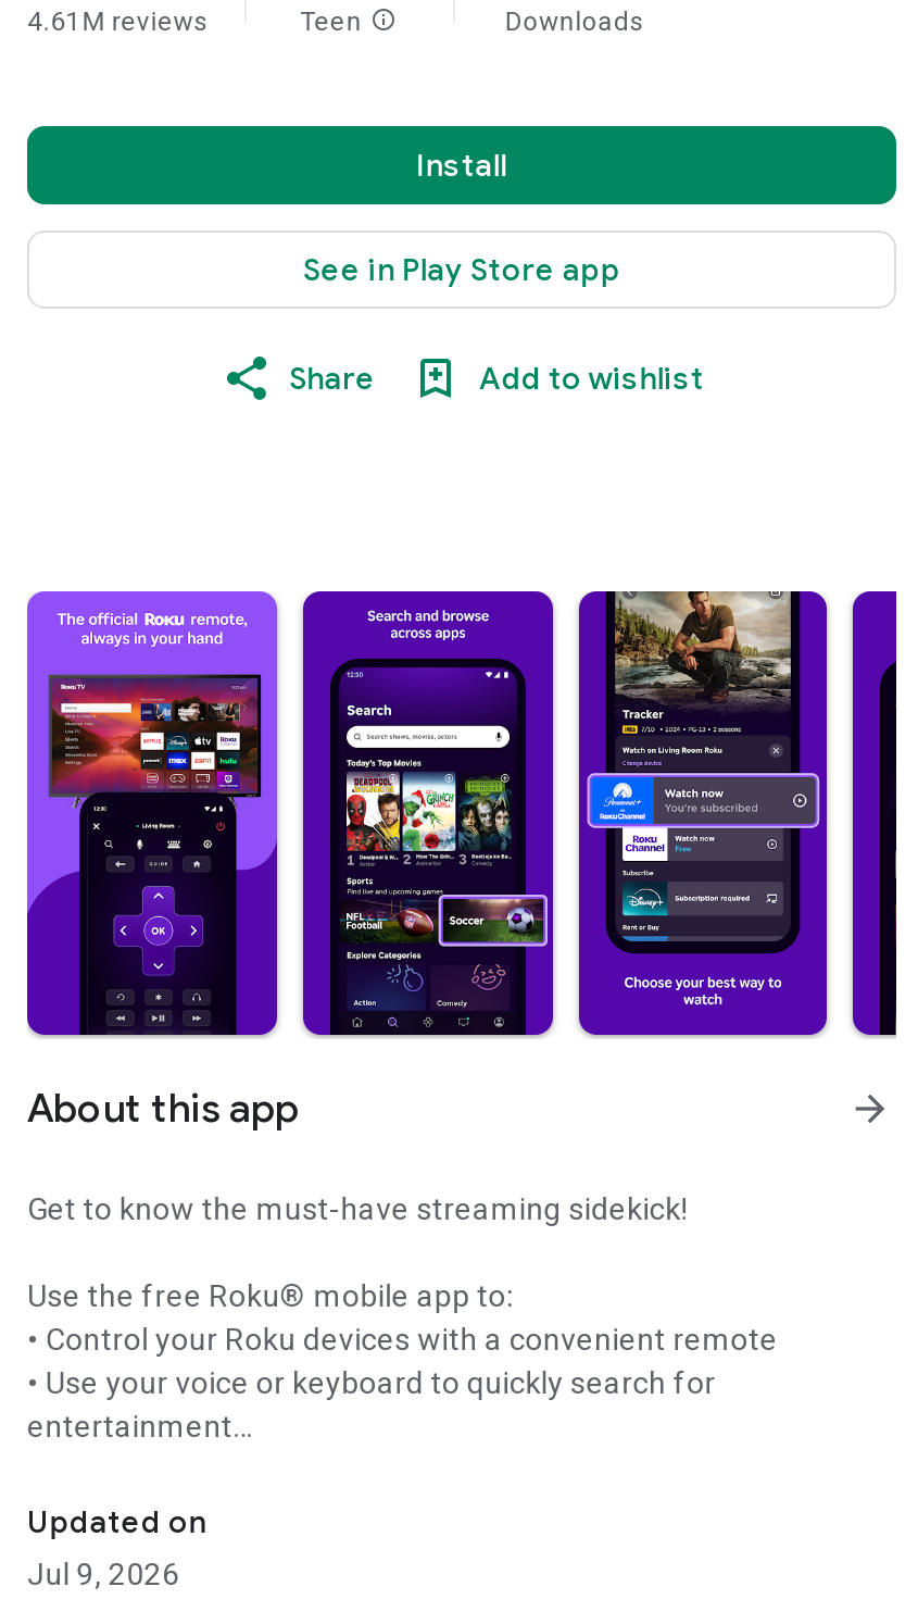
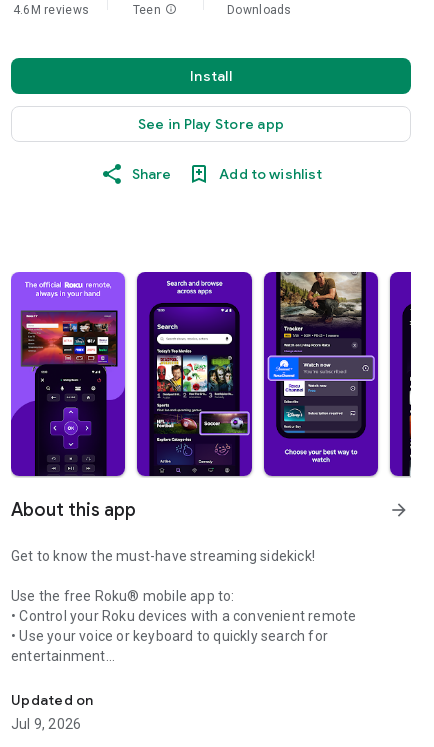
[27,7,209,37] 4.61M reviews -> [13,3,89,17] 4.6M reviews

